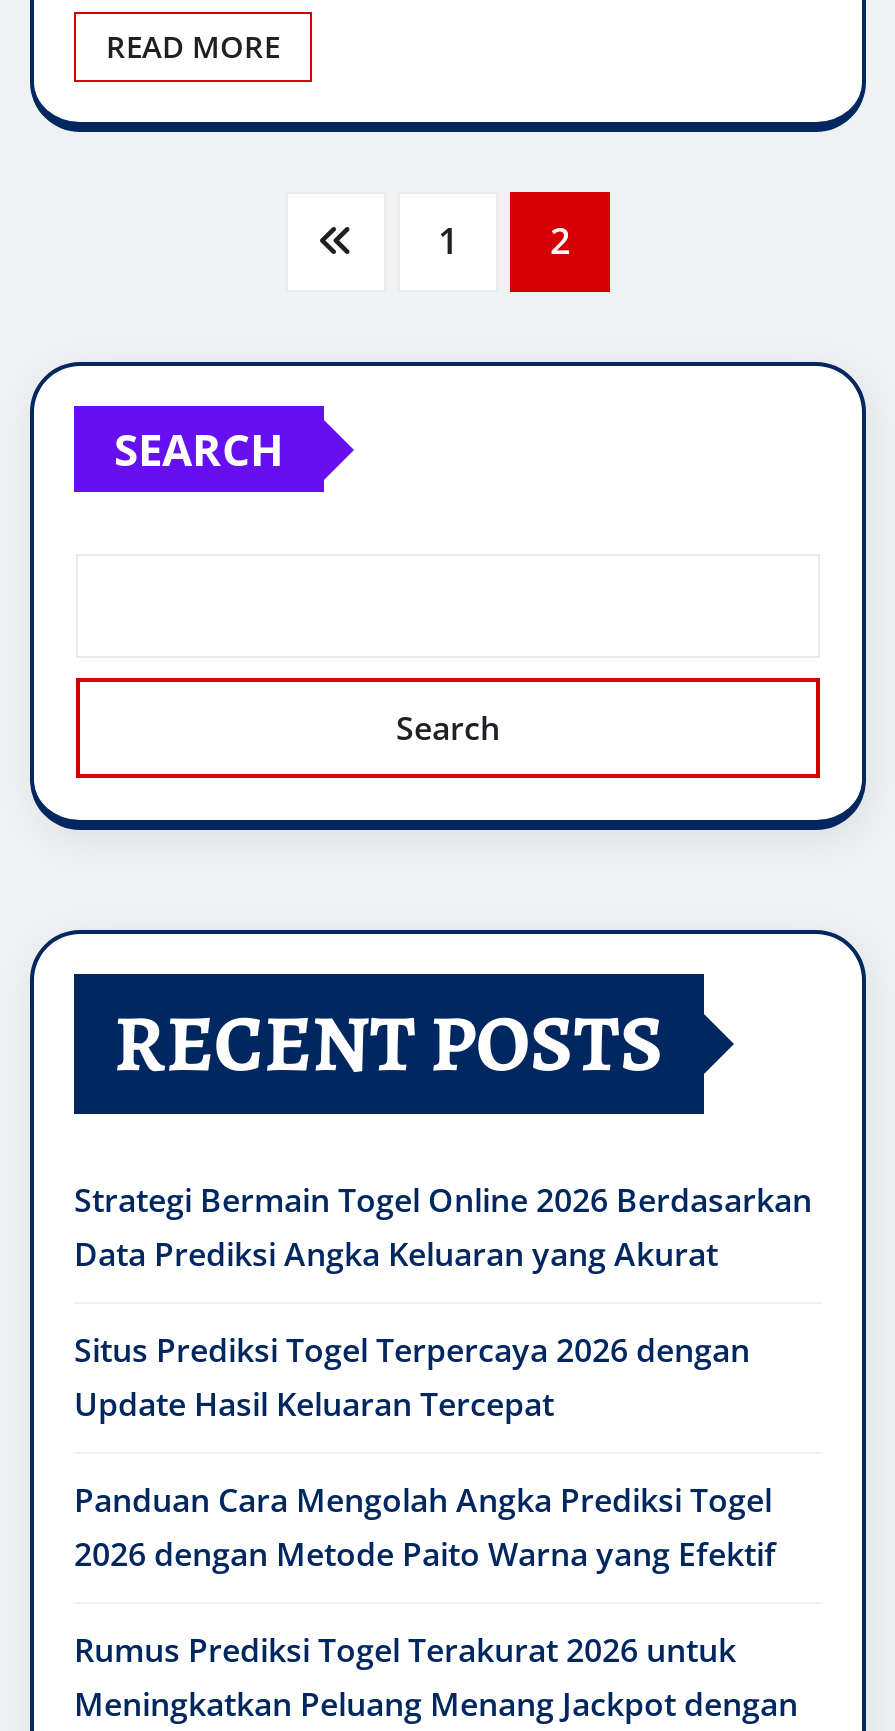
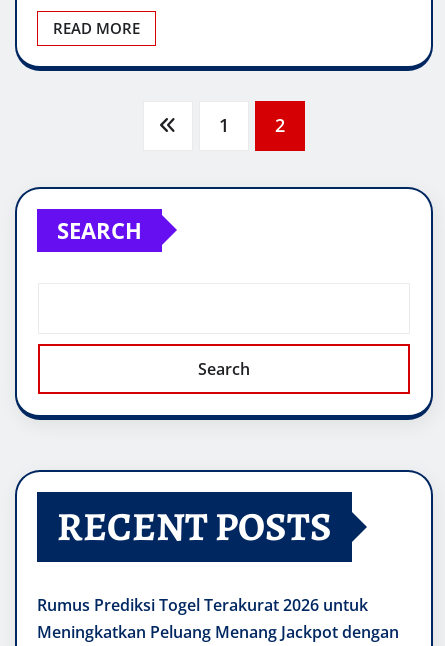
[74,1177,812,1575] Strategi Bermain Togel Online 2026 Berdasarkan | Data Prediksi Angka Keluaran yang Akurat | Situs Prediksi Togel Terpercaya 2026 dengan | Update Hasil Keluaran Tercepat | Panduan Cara Mengolah Angka Prediksi Togel | 2026 dengan Metode Paito Warna yang Efektif -> none

